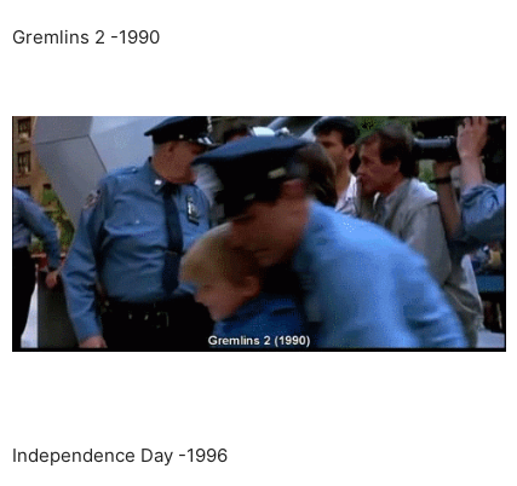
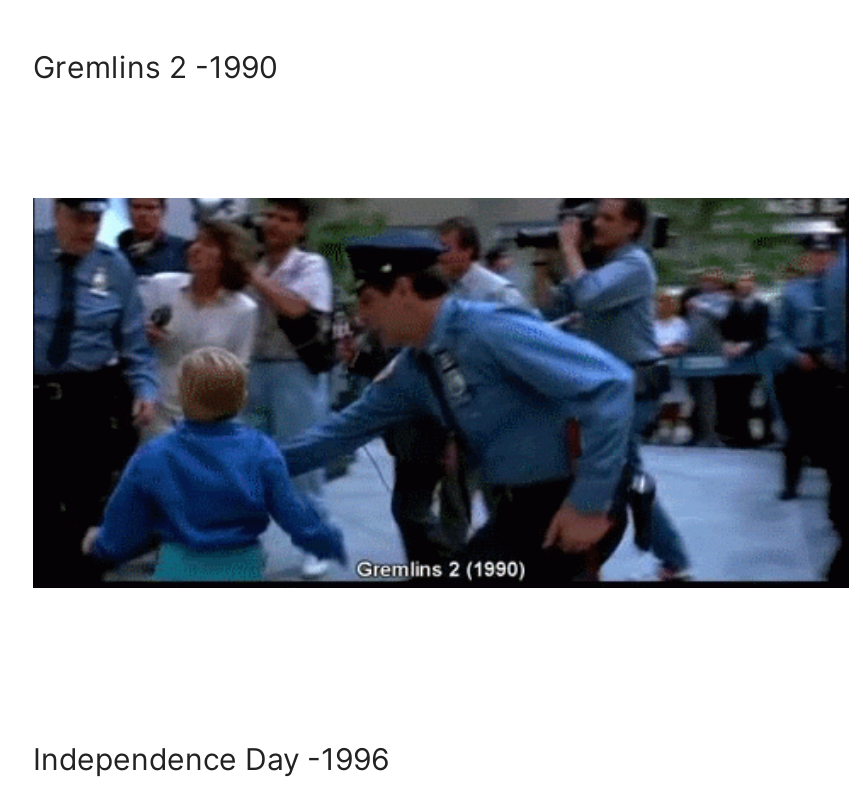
[12,115,506,349] [image] -> [33,196,849,582] [image]

